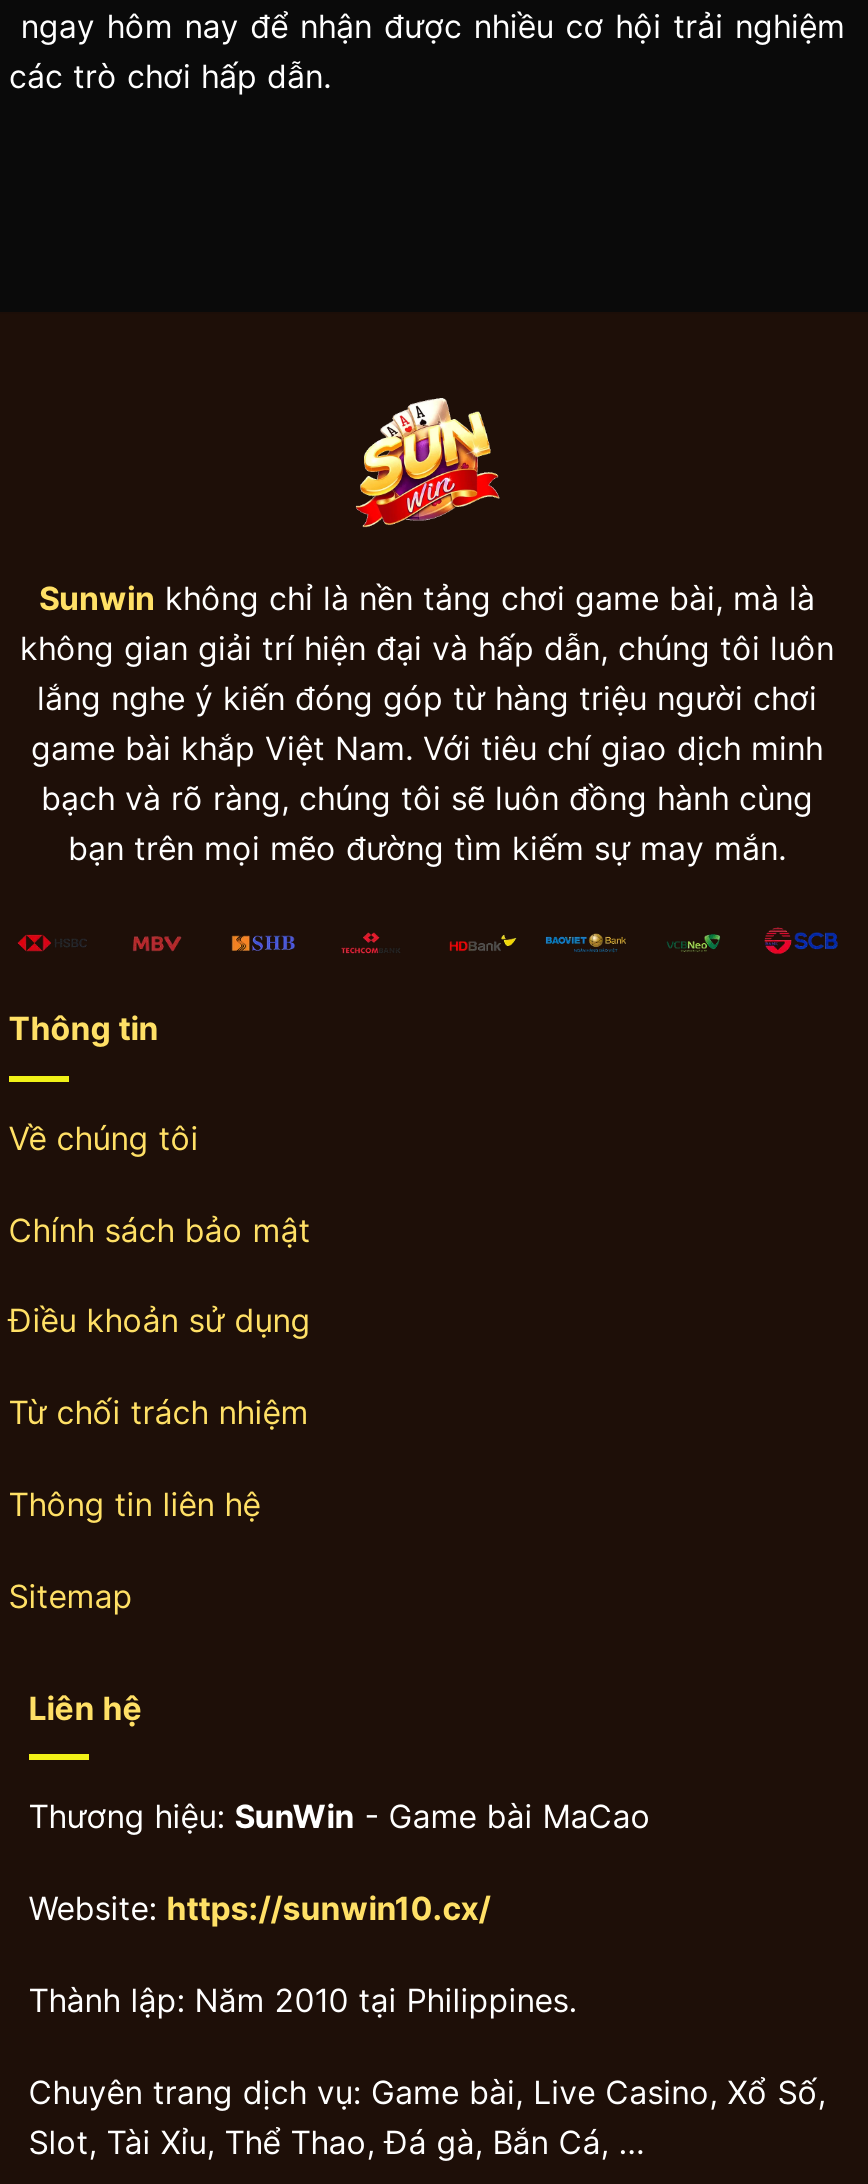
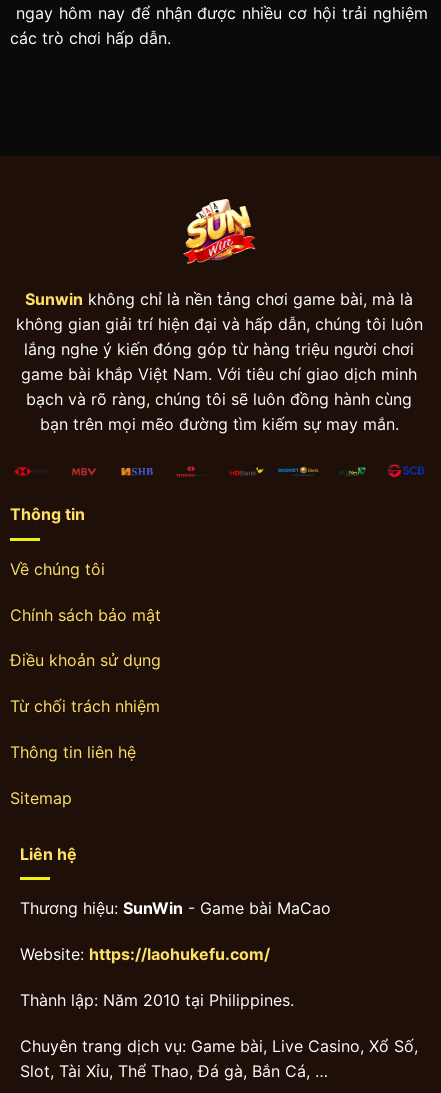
[29,1888,491,1928] Website: https://sunwin10.cx/ -> [20,944,270,964] Website: https://laohukefu.com/

